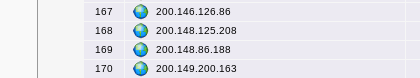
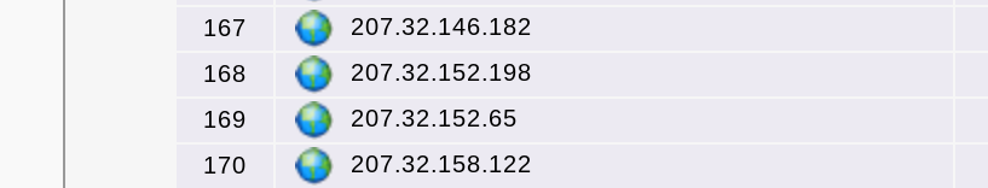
[156,6,231,17] 200.146.126.86 -> [351,13,532,40] 207.32.146.182
[156,25,237,36] 200.148.125.208 -> [351,59,532,86] 207.32.152.198
[156,44,231,55] 200.148.86.188 -> [351,105,518,132] 207.32.152.65
[156,63,237,74] 200.149.200.163 -> [351,151,532,177] 207.32.158.122

